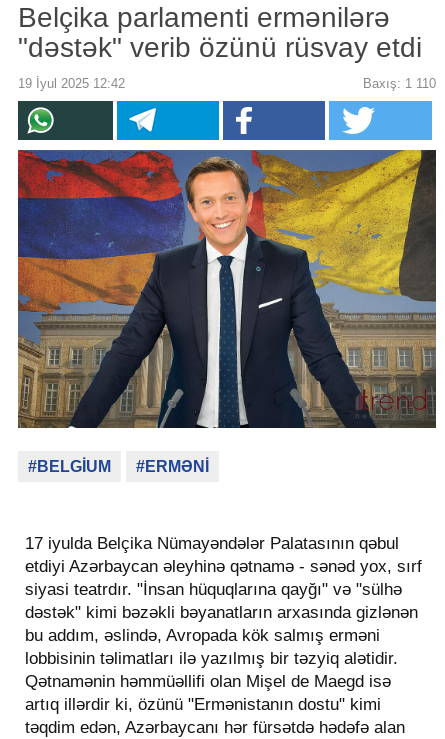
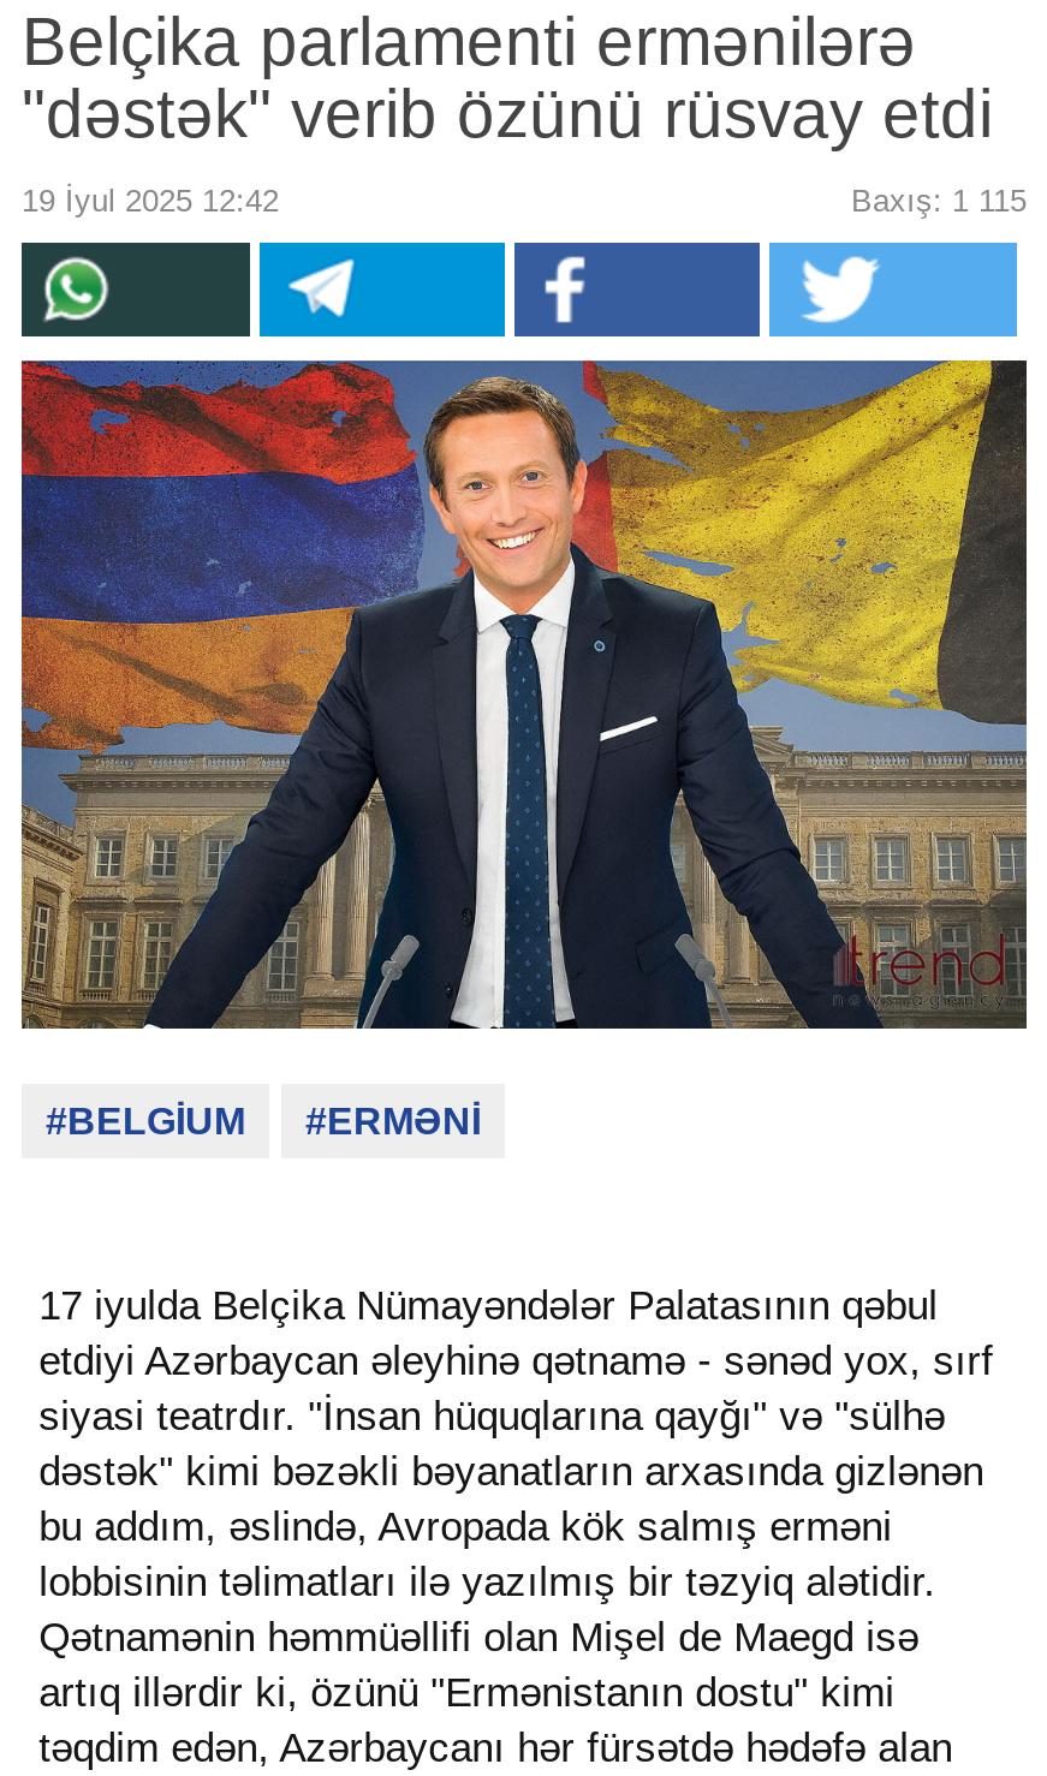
[363,76,436,91] Baxış: 1 110 -> [851,183,1027,219] Baxış: 1 115

